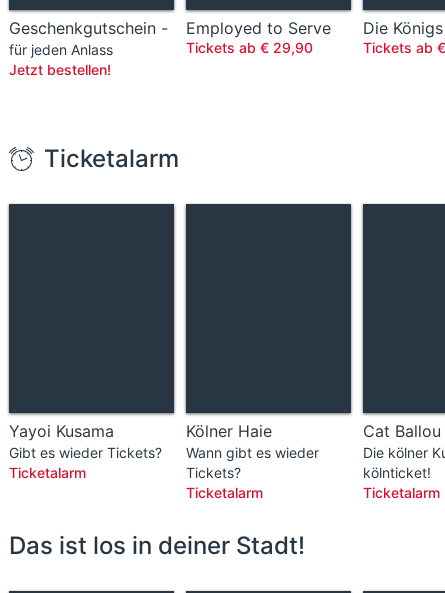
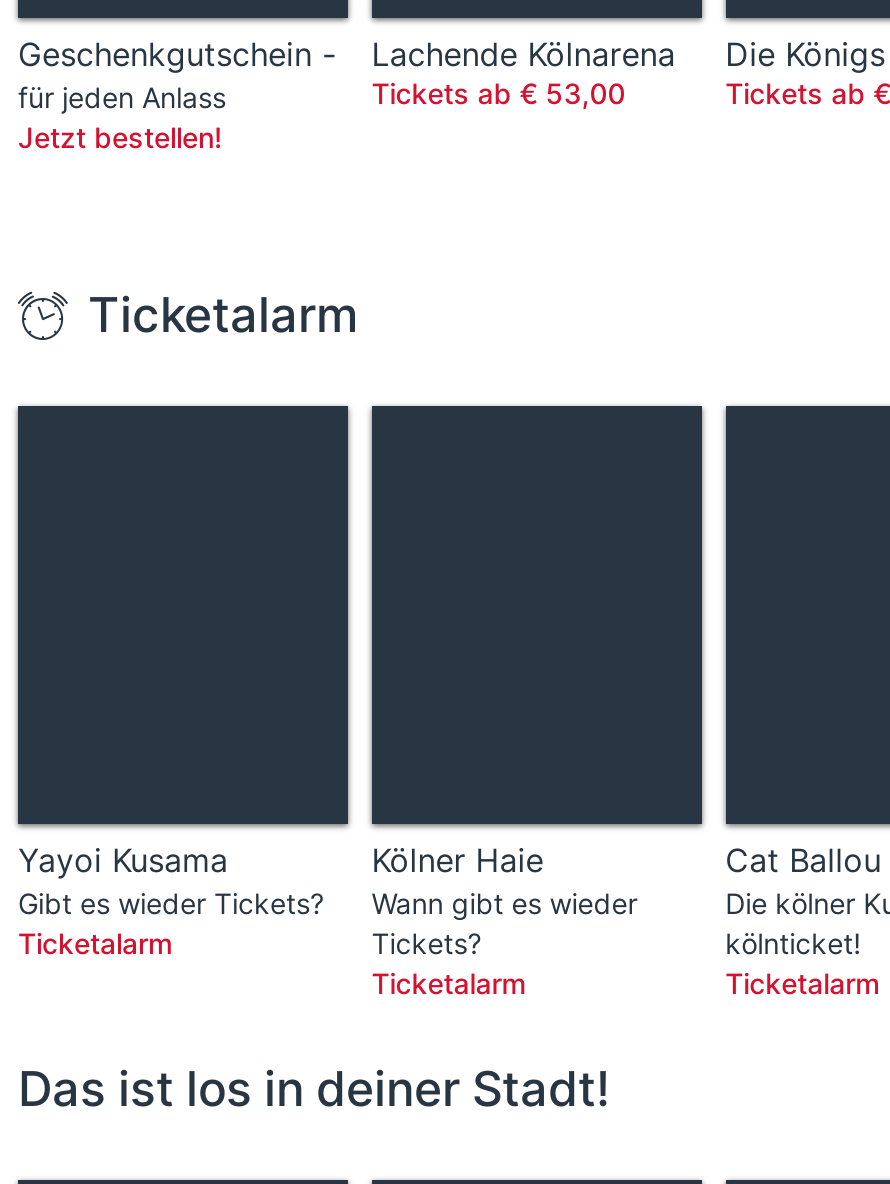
[186,18,331,56] Employed to Serve | Tickets ab € 29,90 -> [372,34,676,110] Lachende Kölnarena | Tickets ab € 53,00

